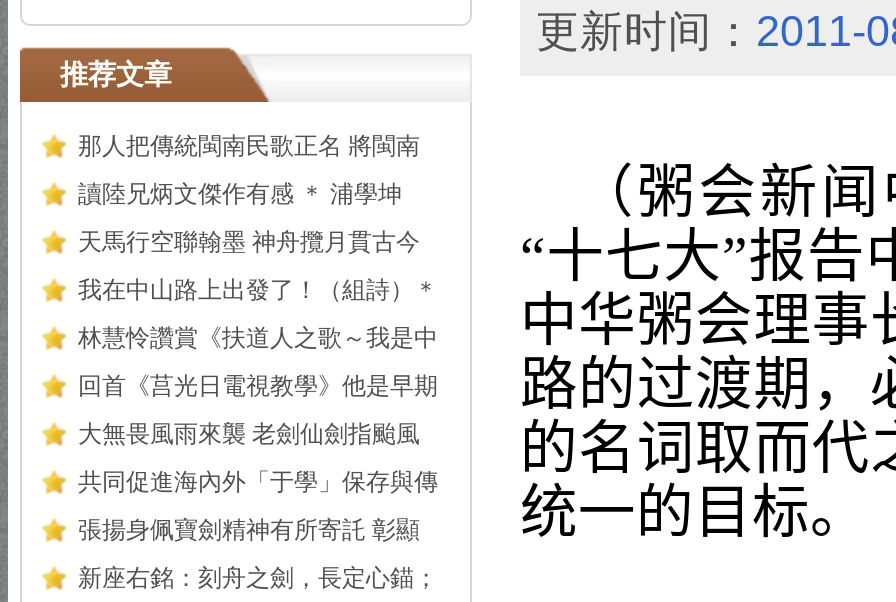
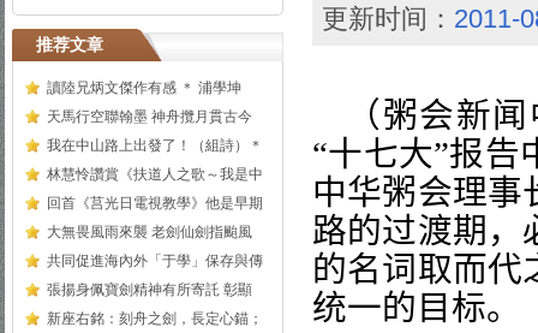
[78,132,420,160] 那人把傳統閩南民歌正名 將閩南 -> none

